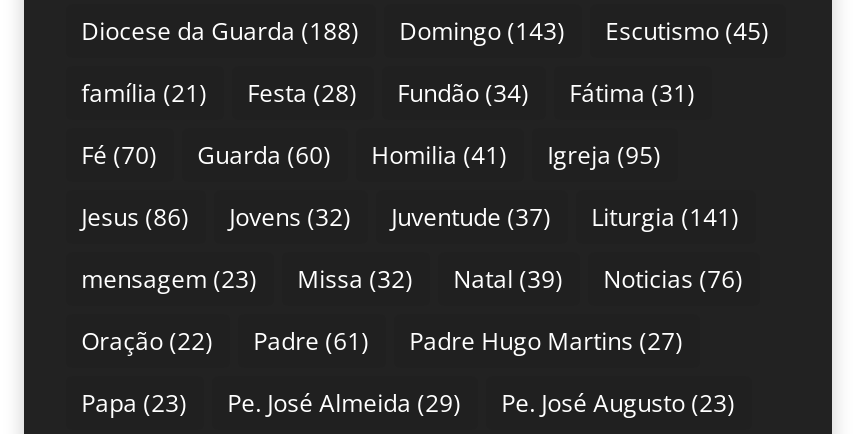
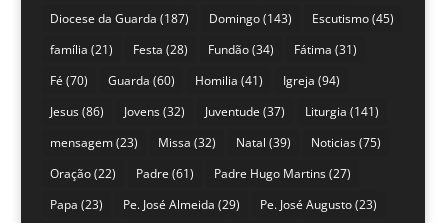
[81,14,359,48] Diocese da Guarda (188) -> [50,10,189,27] Diocese da Guarda (187)
[81,138,661,172] Fé (70) Guarda (60) Homilia (41) Igreja (95) -> [50,72,340,89] Fé (70) Guarda (60) Homilia (41) Igreja (94)
[81,262,743,296] mensagem (23) Missa (32) Natal (39) Noticias (76) -> [50,134,381,151] mensagem (23) Missa (32) Natal (39) Noticias (75)

